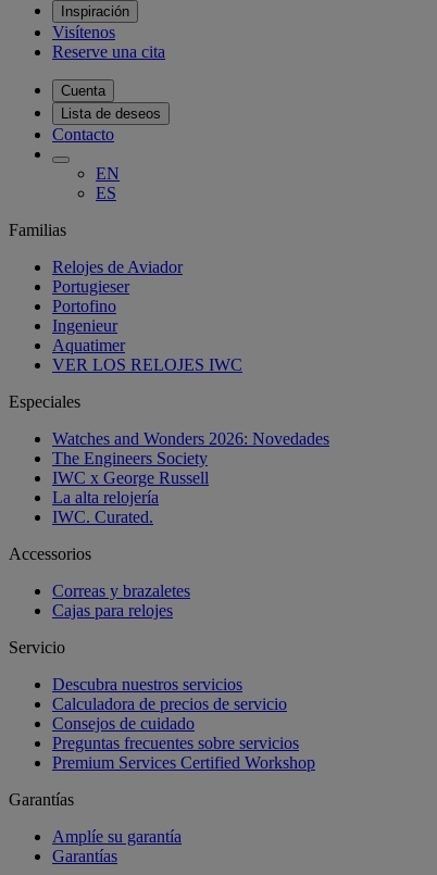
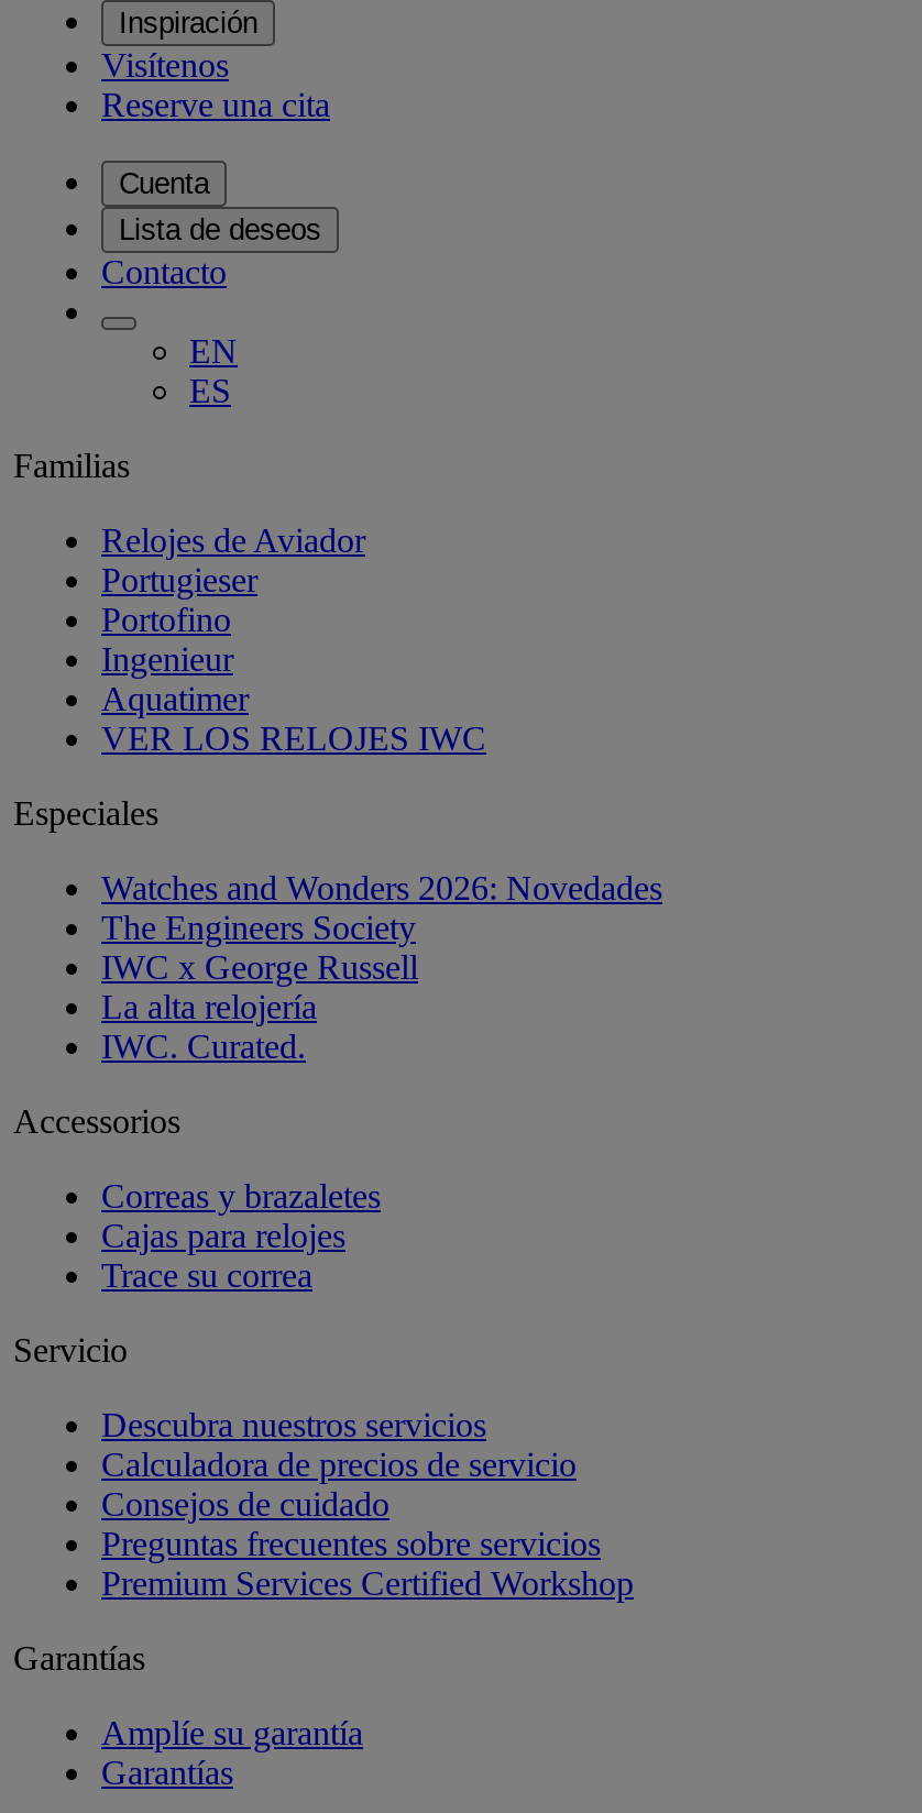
none -> [101,1257,312,1294] Trace su correa

